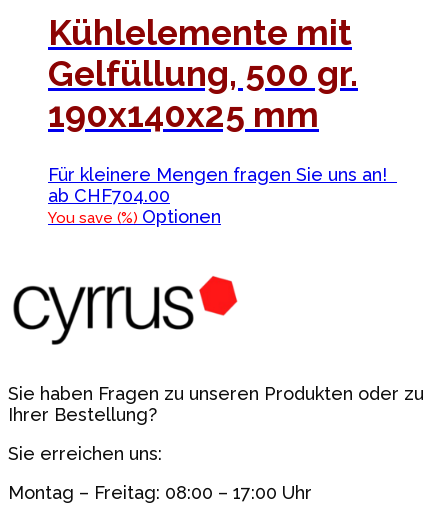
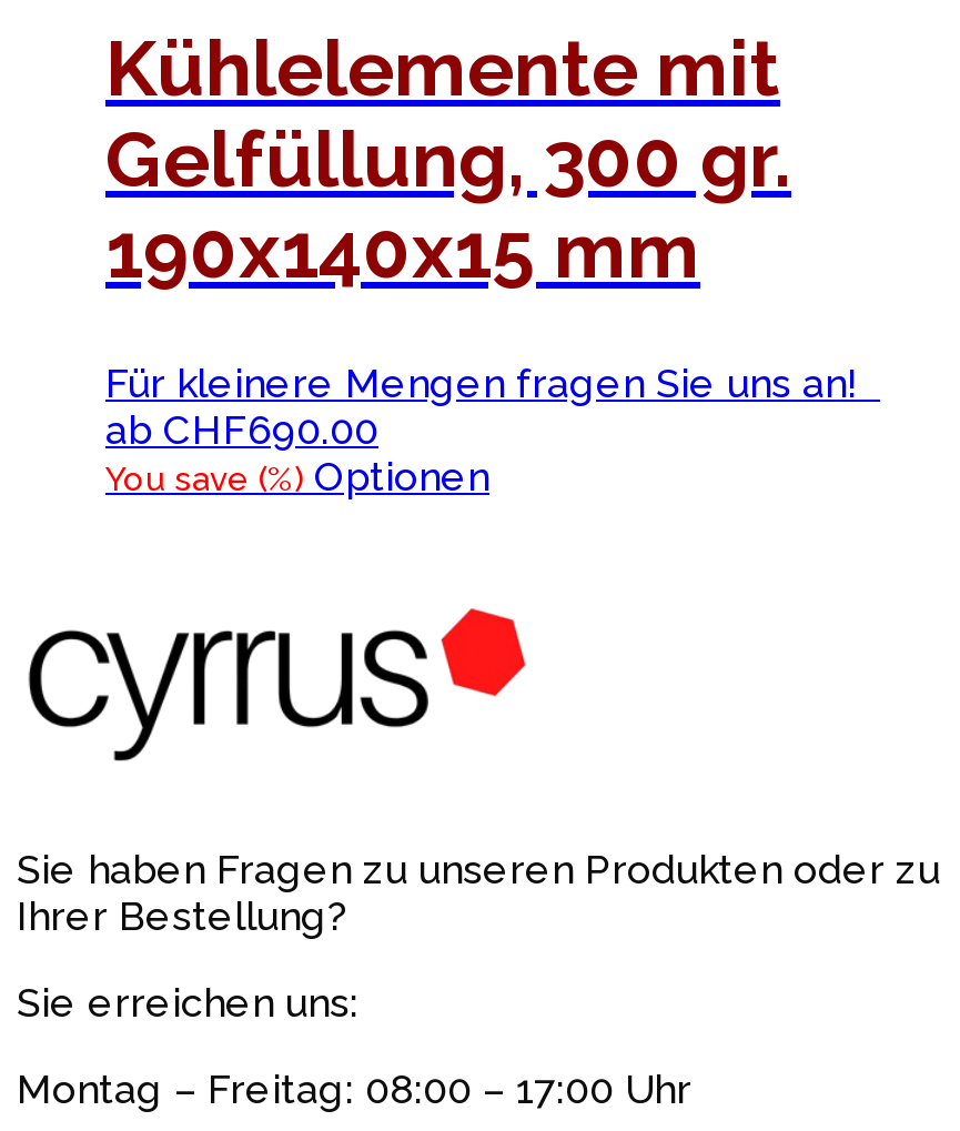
[48,53,358,94] Gelfüllung, 500 gr. -> [105,113,791,204] Gelfüllung, 300 gr.
[48,94,319,135] 190x140x25 mm -> [105,204,700,295] 190x140x15 mm
[48,185,170,206] ab CHF704.00 -> [105,406,378,452] ab CHF690.00

